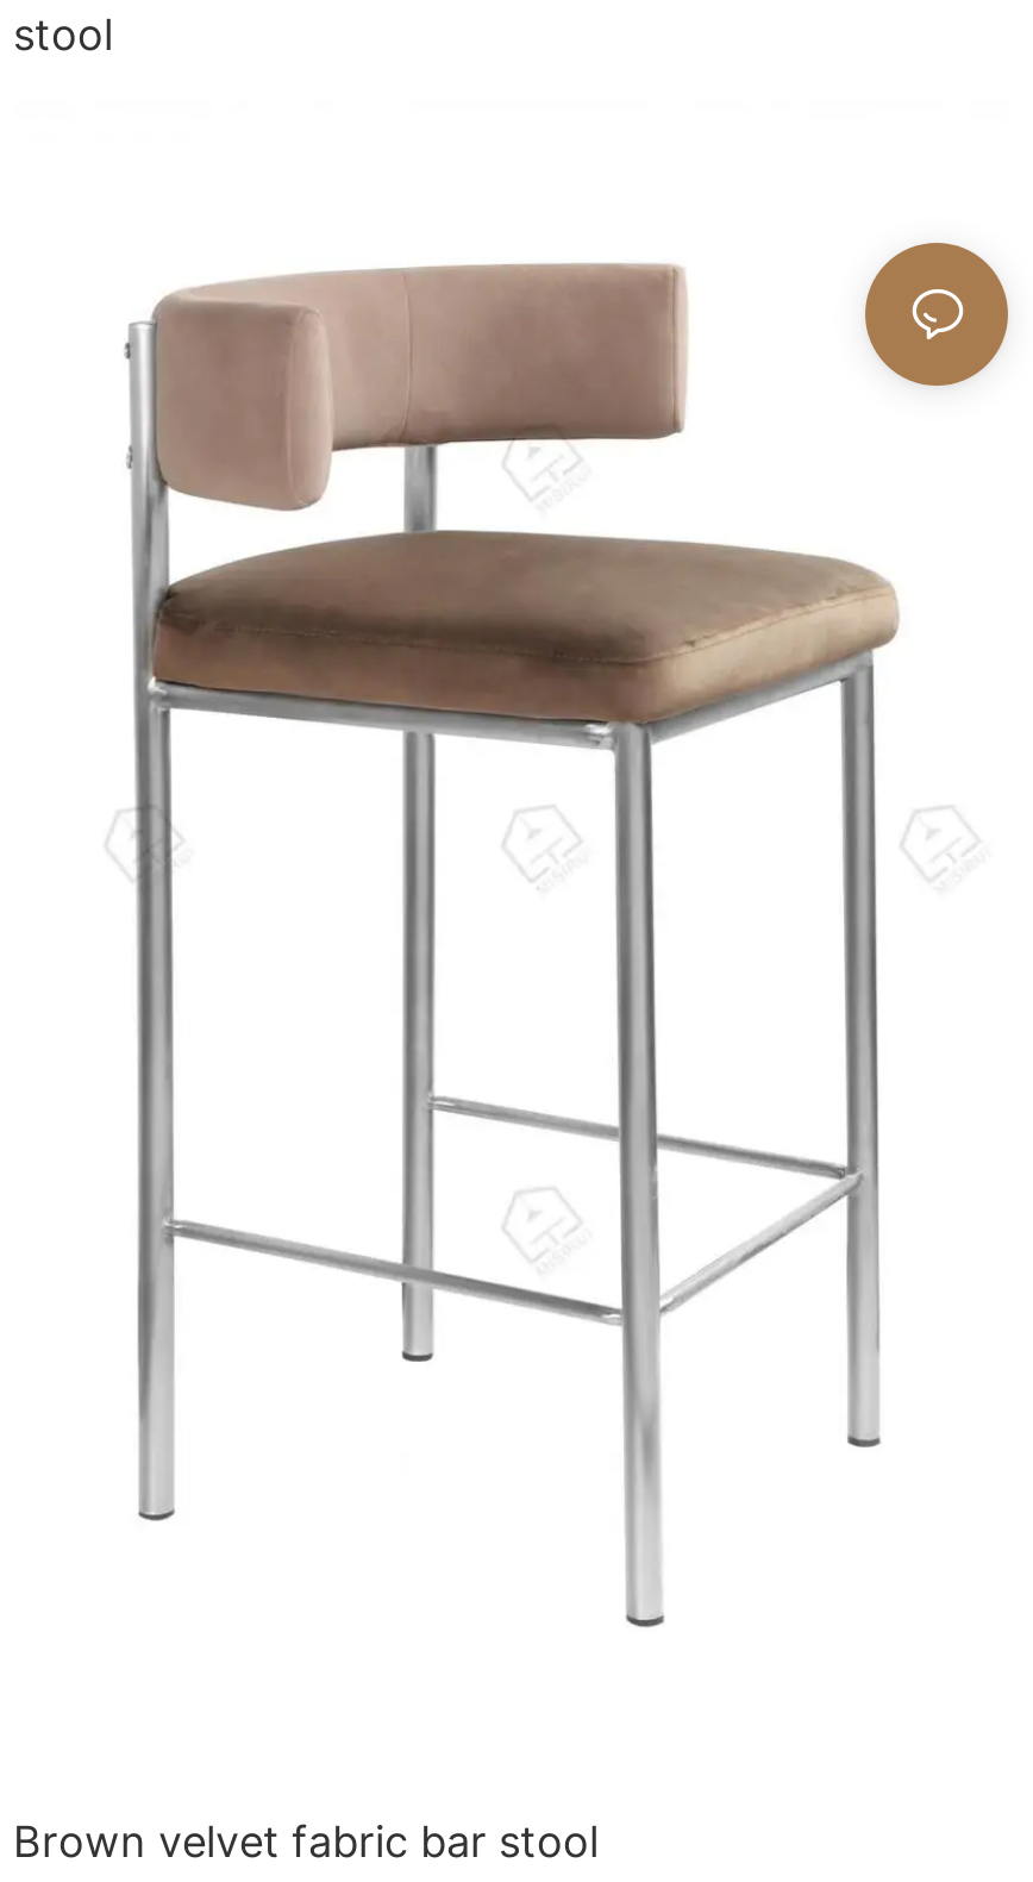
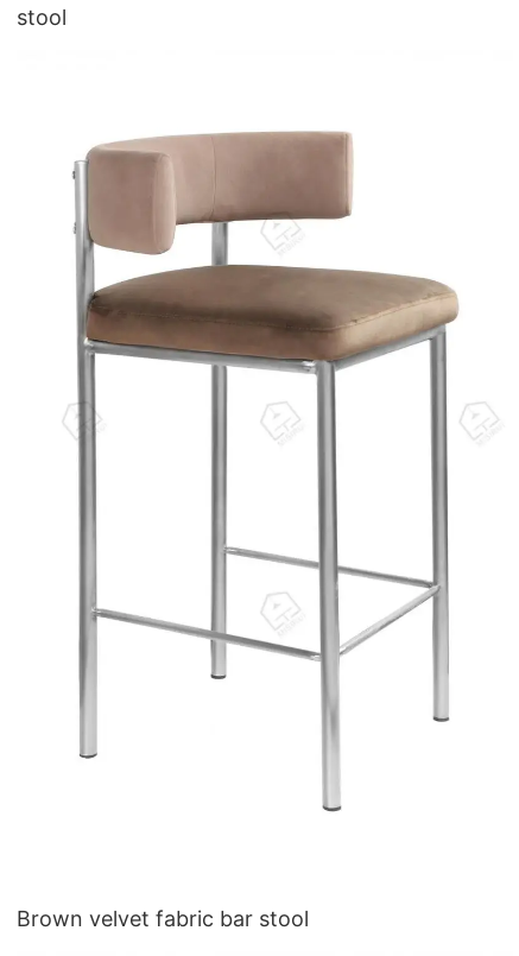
[863,240,1010,390] [image] -> none

